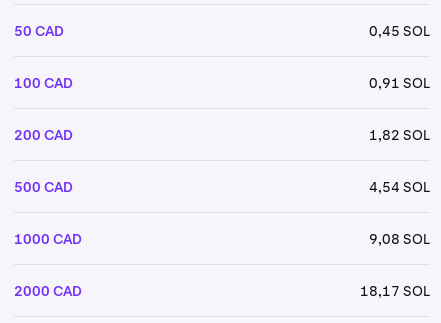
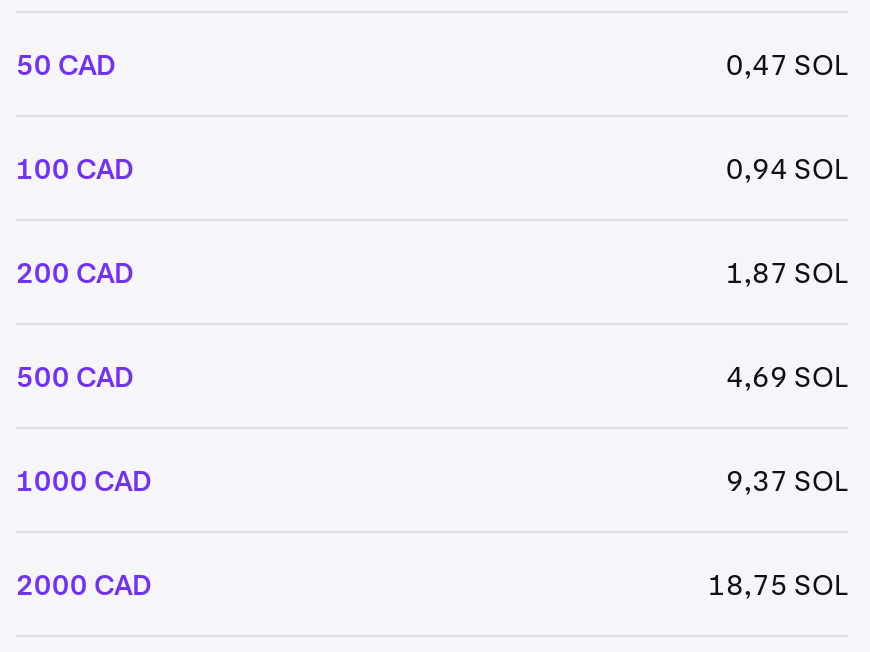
[369,21,430,39] 0,45 SOL -> [726,46,848,82] 0,47 SOL
[369,73,430,91] 0,91 SOL -> [726,150,848,186] 0,94 SOL
[369,125,430,143] 1,82 SOL -> [726,254,848,290] 1,87 SOL
[369,177,430,195] 4,54 SOL -> [726,358,848,394] 4,69 SOL
[369,229,430,247] 9,08 SOL -> [726,462,848,498] 9,37 SOL
[360,281,430,299] 18,17 SOL -> [708,566,848,602] 18,75 SOL

